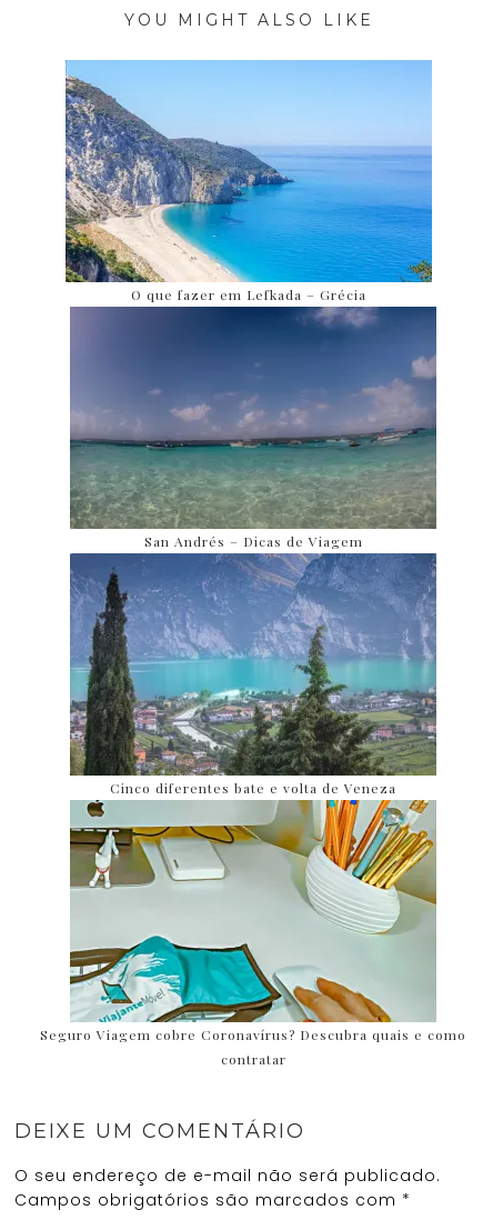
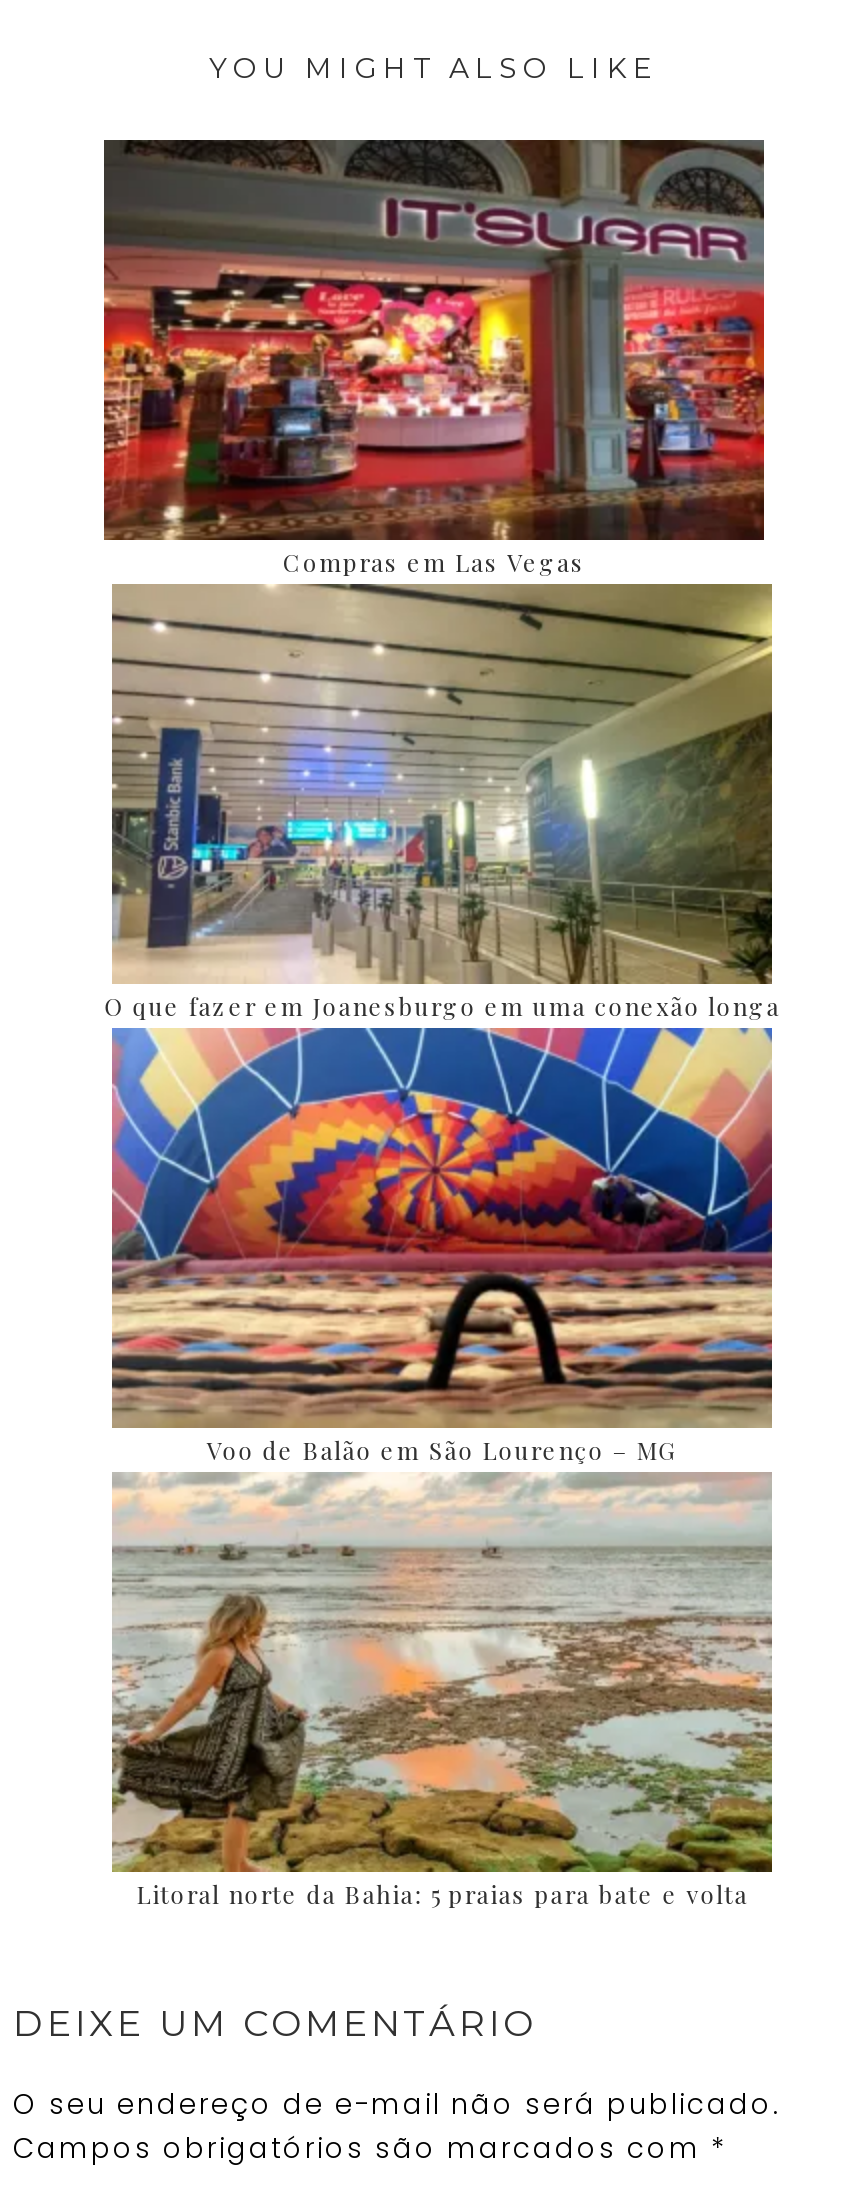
[64,60,433,304] [image] | O que fazer em Lefkada – Grécia -> [102,138,766,579] [image] | Compras em Las Vegas
[70,306,437,550] [image] | San Andrés – Dicas de Viagem -> [104,582,780,1023] [image] | O que fazer em Joanesburgo em uma conexão longa
[69,583,437,797] [image] | Cinco diferentes bate e volta de Veneza -> [112,1038,774,1467] [image] | Voo de Balão em São Lourenço – MG
[40,800,467,1068] [image] | Seguro Viagem cobre Coronavírus? Descubra quais e como | contratar -> [112,1472,772,1911] [image] | Litoral norte da Bahia: 5 praias para bate e volta

